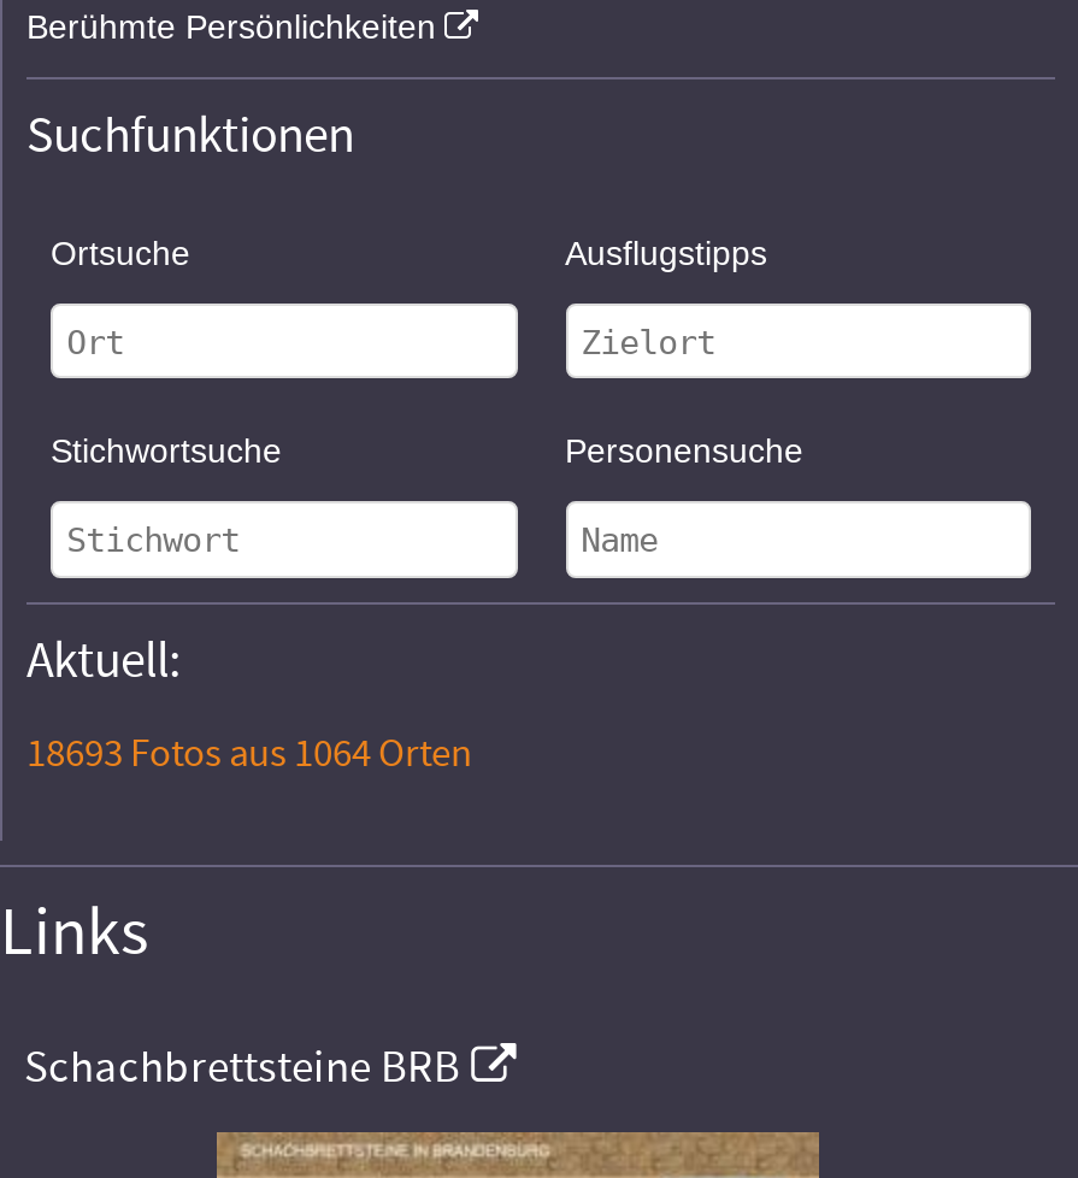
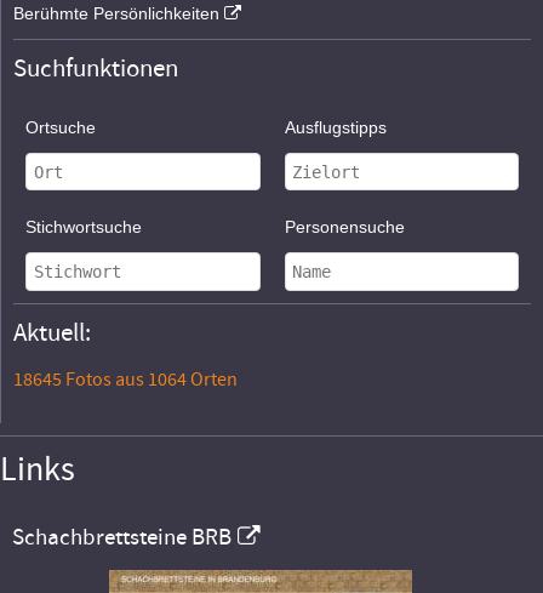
[26,727,472,780] 18693 Fotos aus 1064 Orten -> [13,366,238,393] 18645 Fotos aus 1064 Orten

